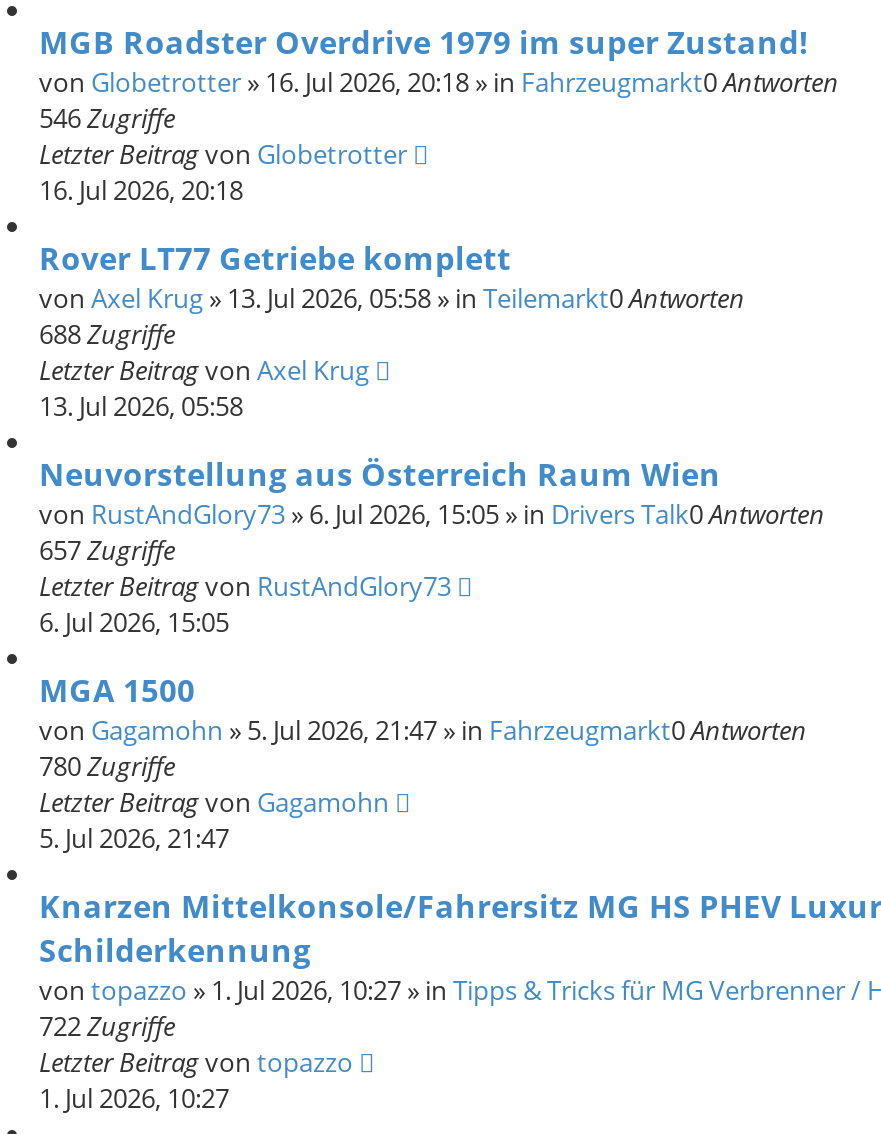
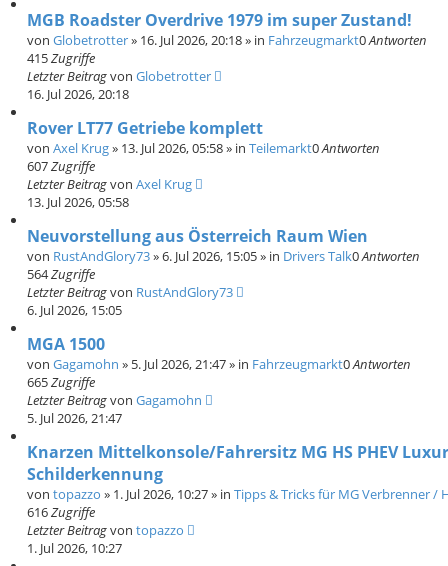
[39,100,175,136] 546Zugriffe -> [27,49,95,67] 415Zugriffe
[39,316,175,352] 688Zugriffe -> [27,157,95,175] 607Zugriffe
[39,532,175,568] 657Zugriffe -> [27,265,95,283] 564Zugriffe
[39,748,175,784] 780Zugriffe -> [27,373,95,391] 665Zugriffe
[39,1008,175,1044] 722Zugriffe -> [27,503,95,521] 616Zugriffe

